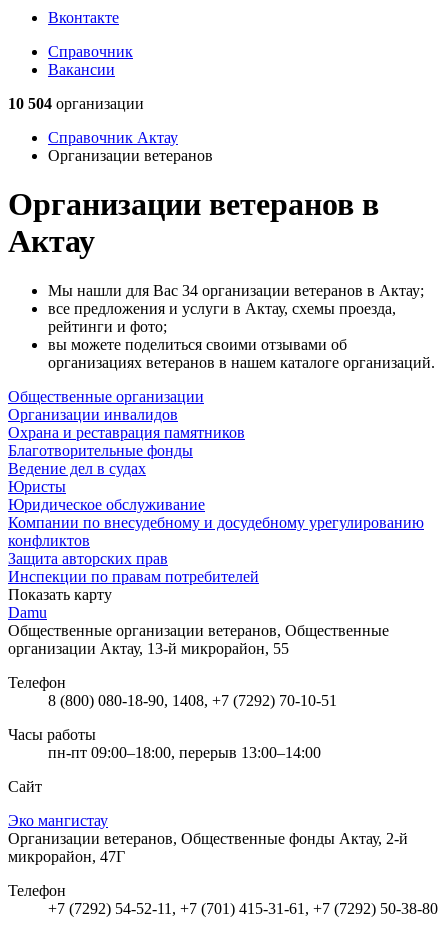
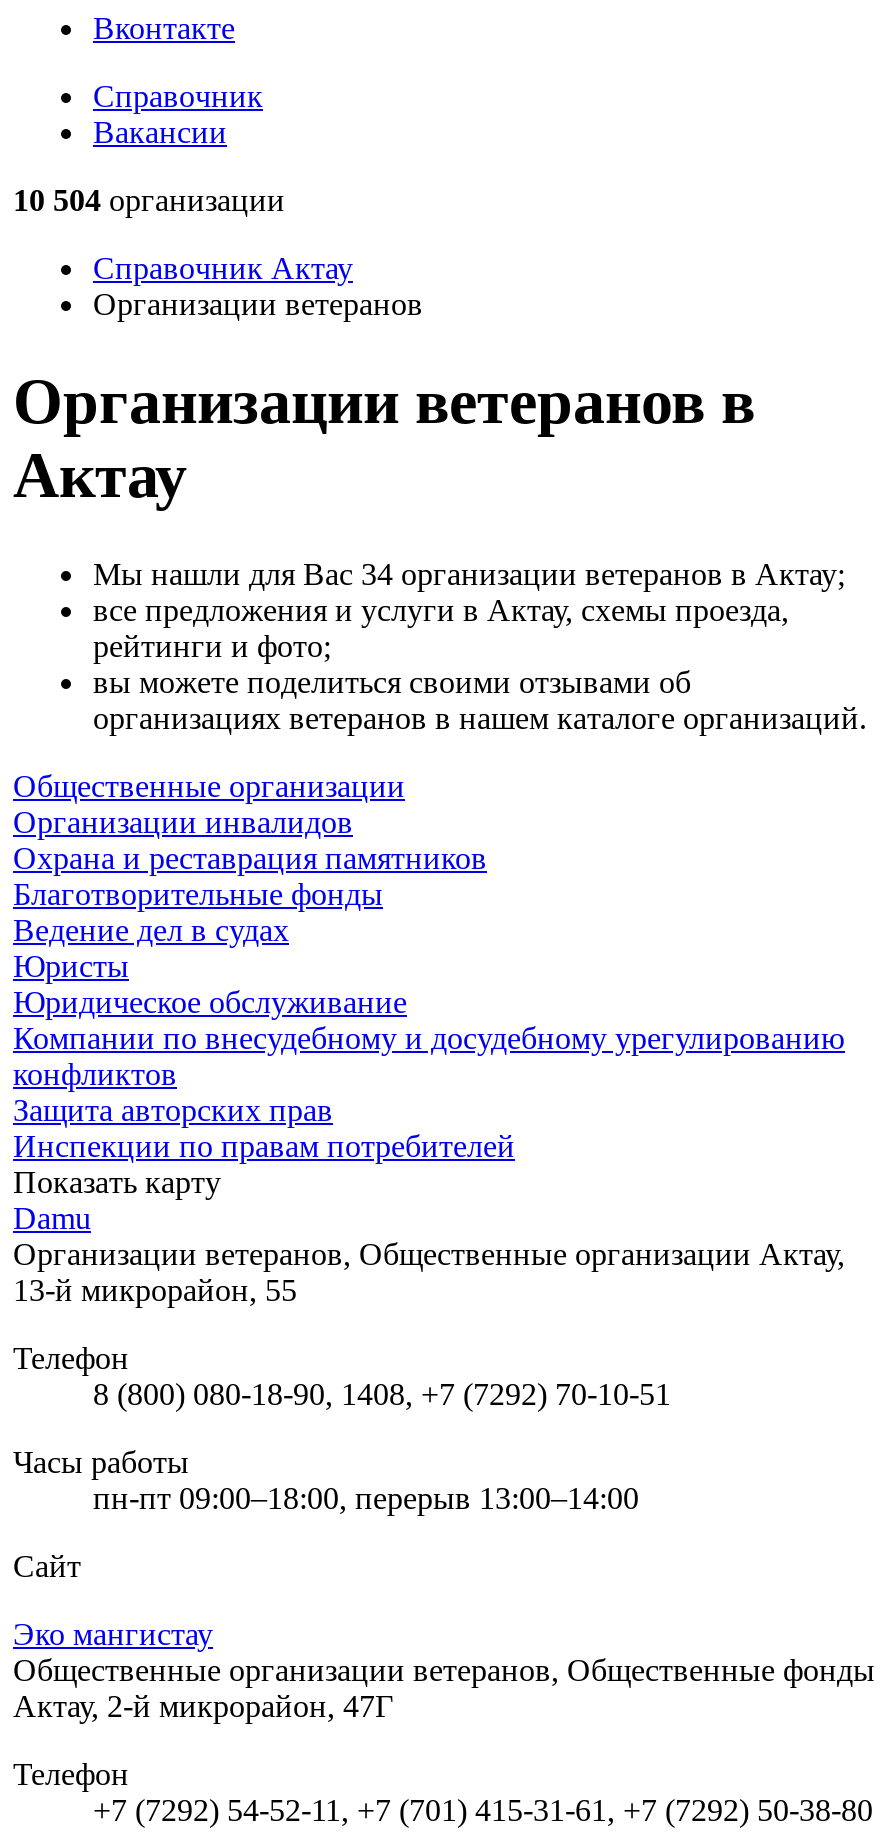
[8,622,389,657] Общественные организации ветеранов, Общественные | организации Актау, 13-й микрорайон, 55 -> [13,1237,845,1307] Организации ветеранов, Общественные организации Актау, | 13-й микрорайон, 55
[8,830,408,865] Организации ветеранов, Общественные фонды Актау, 2-й | микрорайон, 47Г -> [13,1653,875,1723] Общественные организации ветеранов, Общественные фонды | Актау, 2-й микрорайон, 47Г

